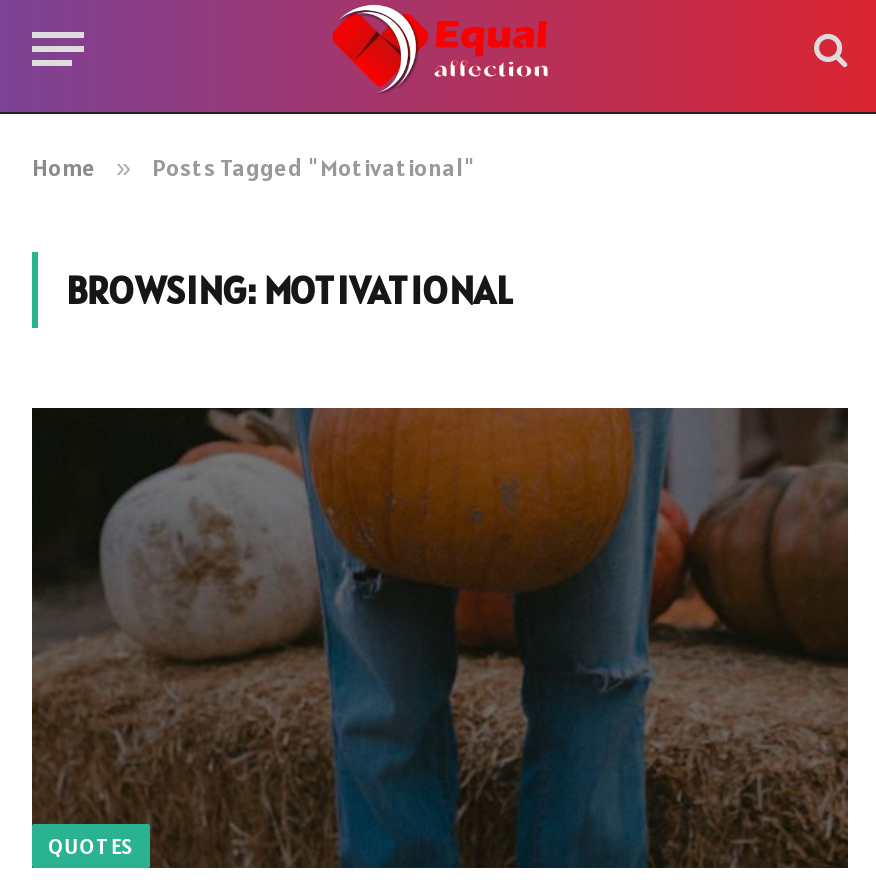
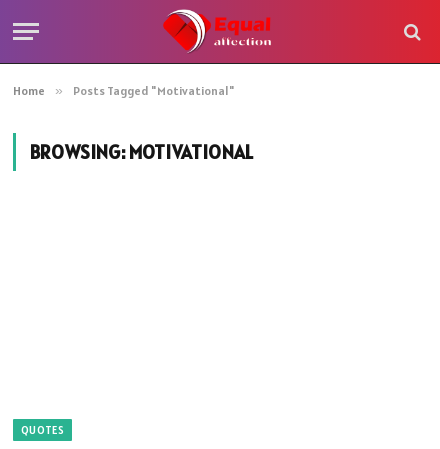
[30,406,850,870] [image] -> none

